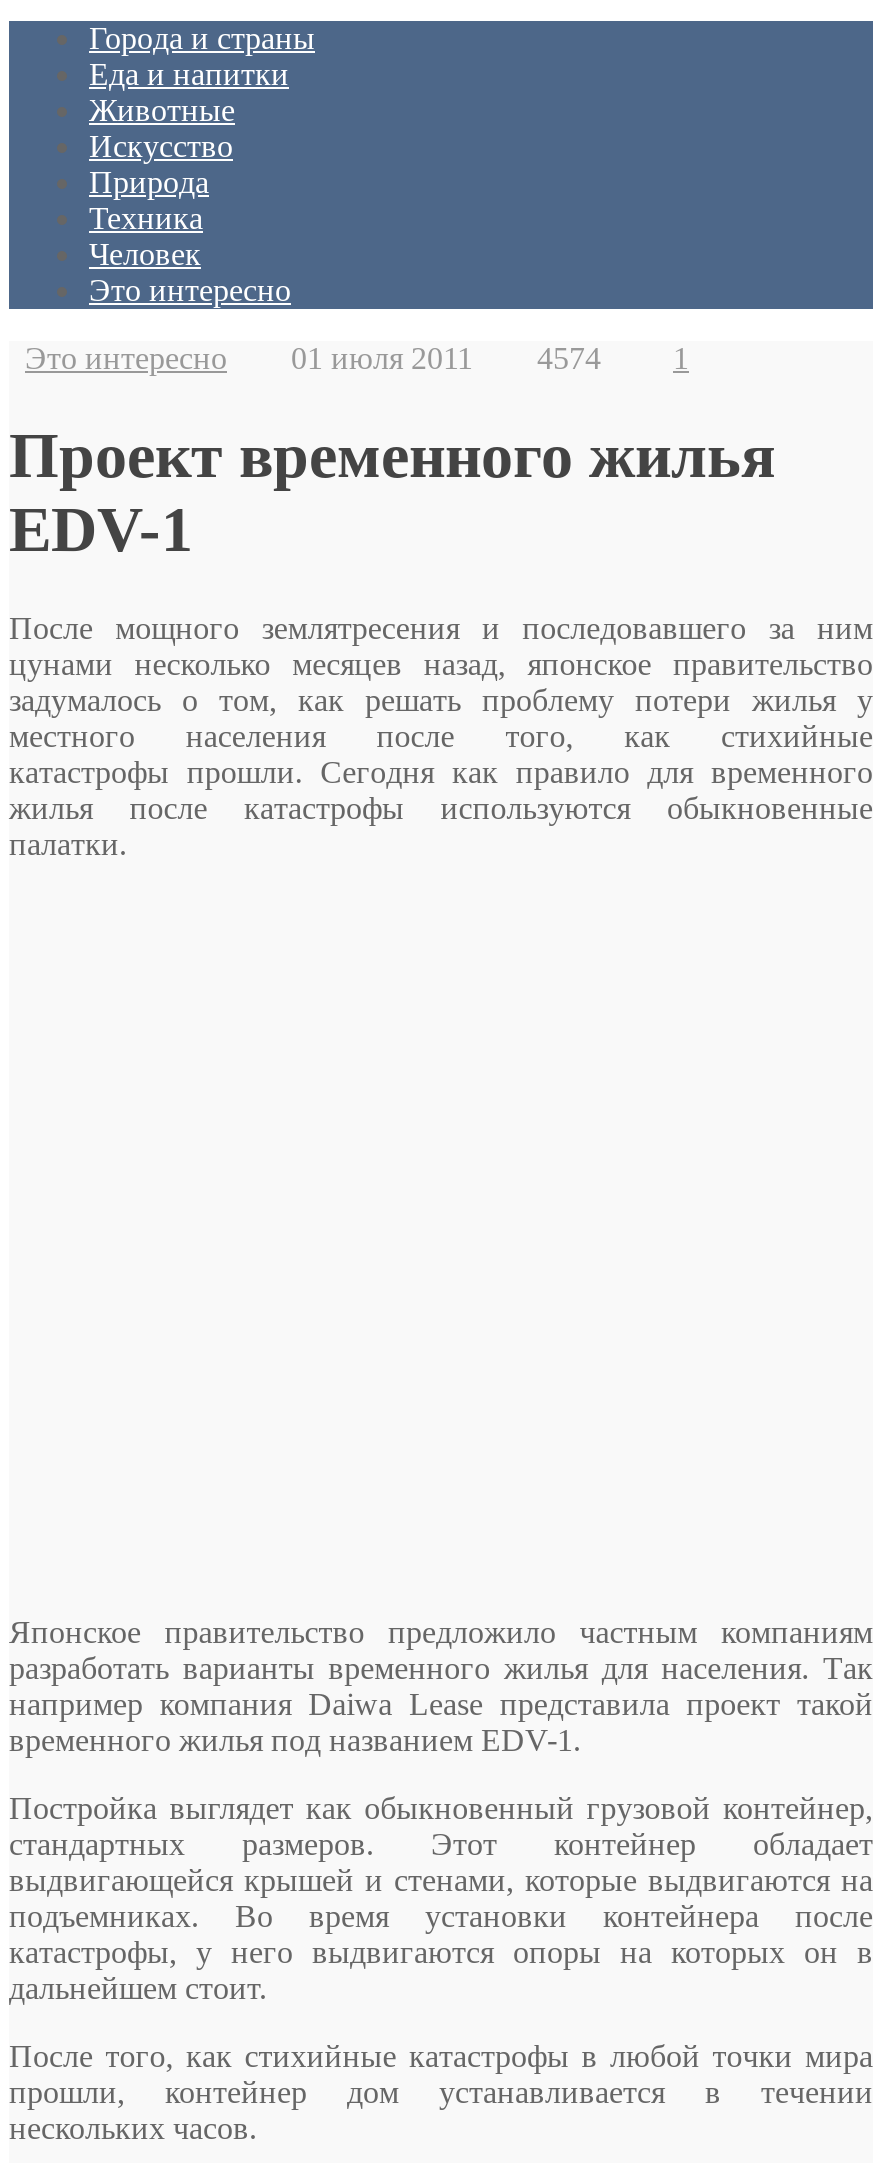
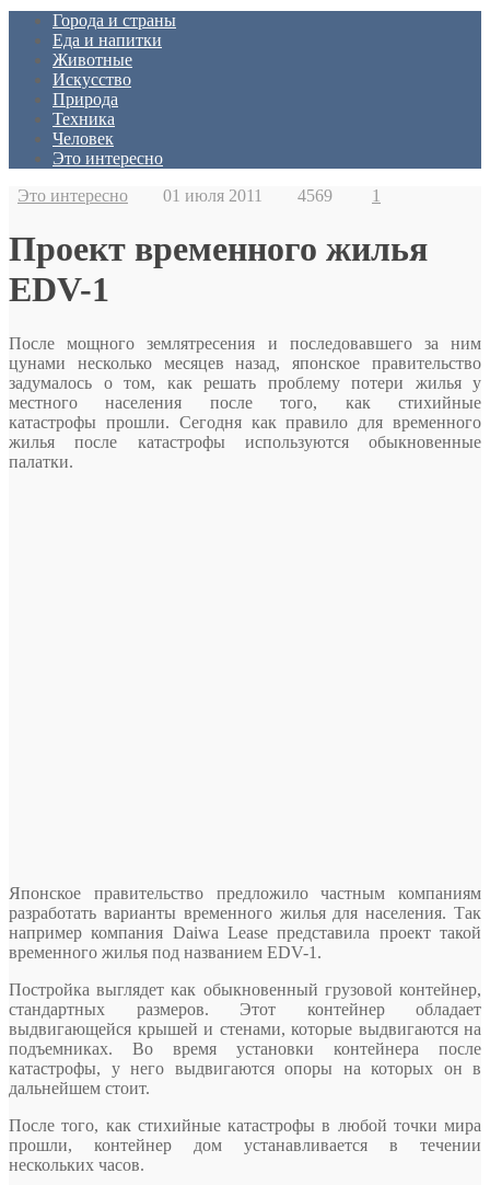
[25,341,689,375] Это интересно 01 июля 2011 4574 1 -> [17,186,381,205] Это интересно 01 июля 2011 4569 1

